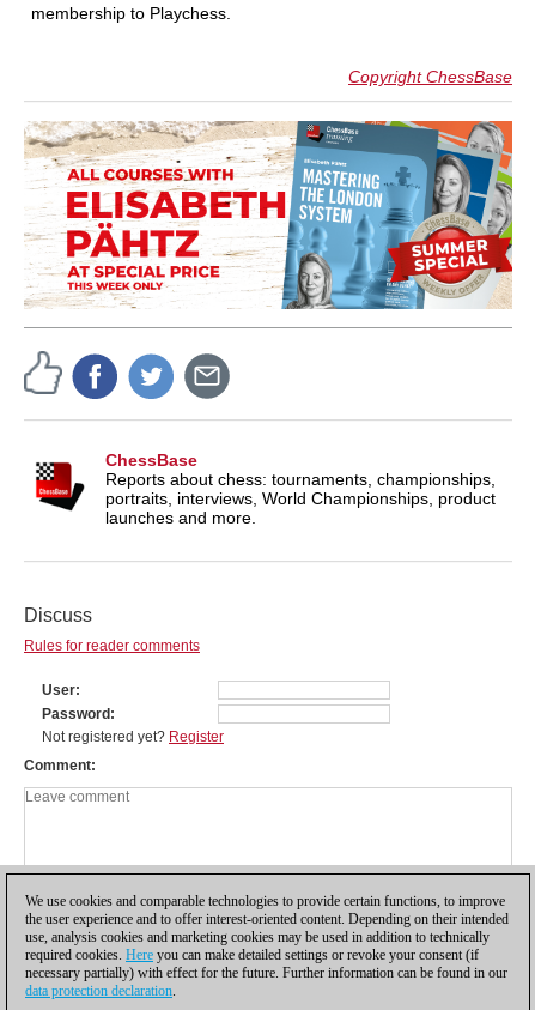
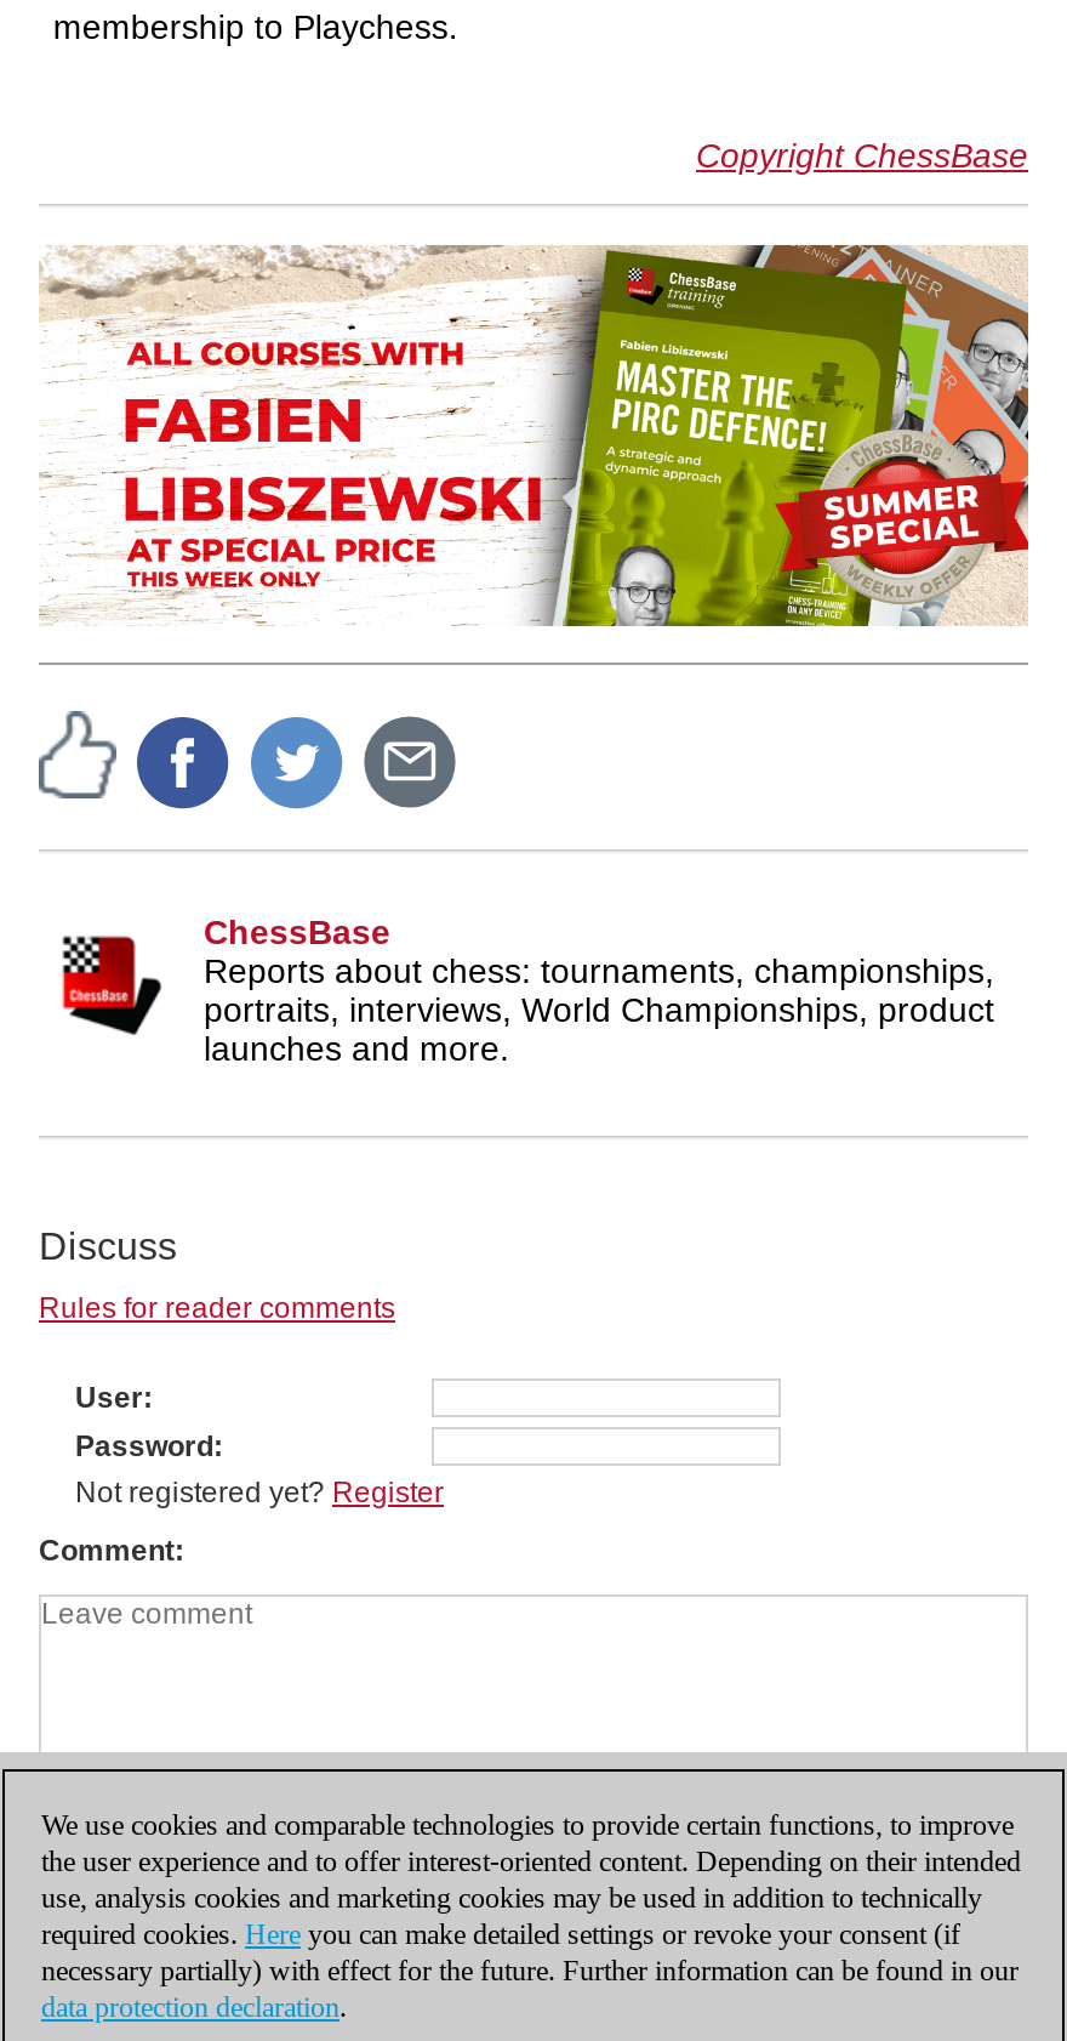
[66,120,513,310] [image] -> [126,243,1031,629] [image]

